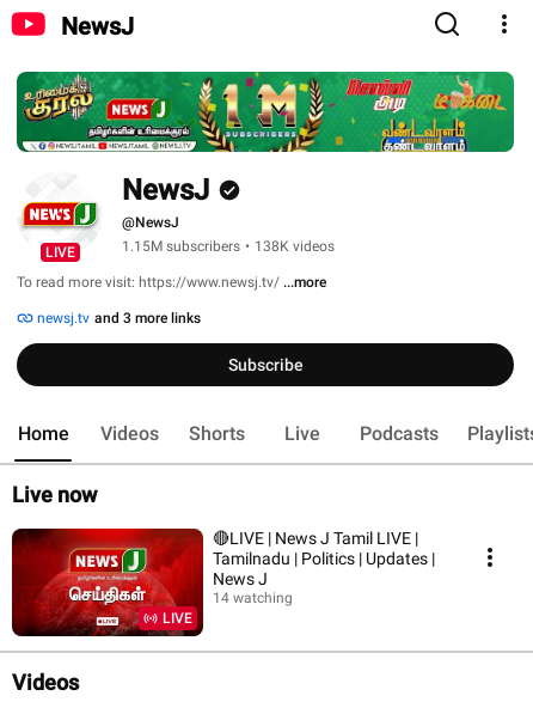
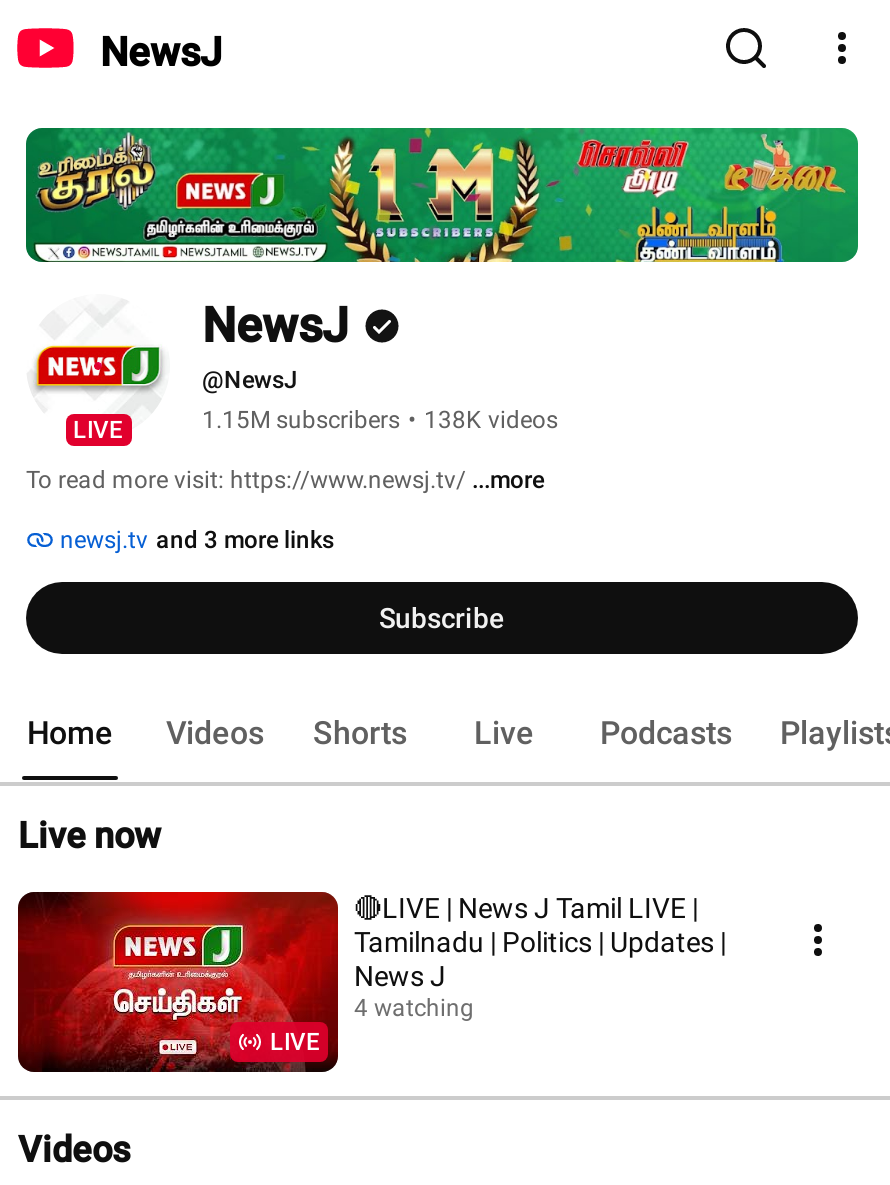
[213,590,293,606] 14 watching -> [354,994,474,1022] 4 watching

